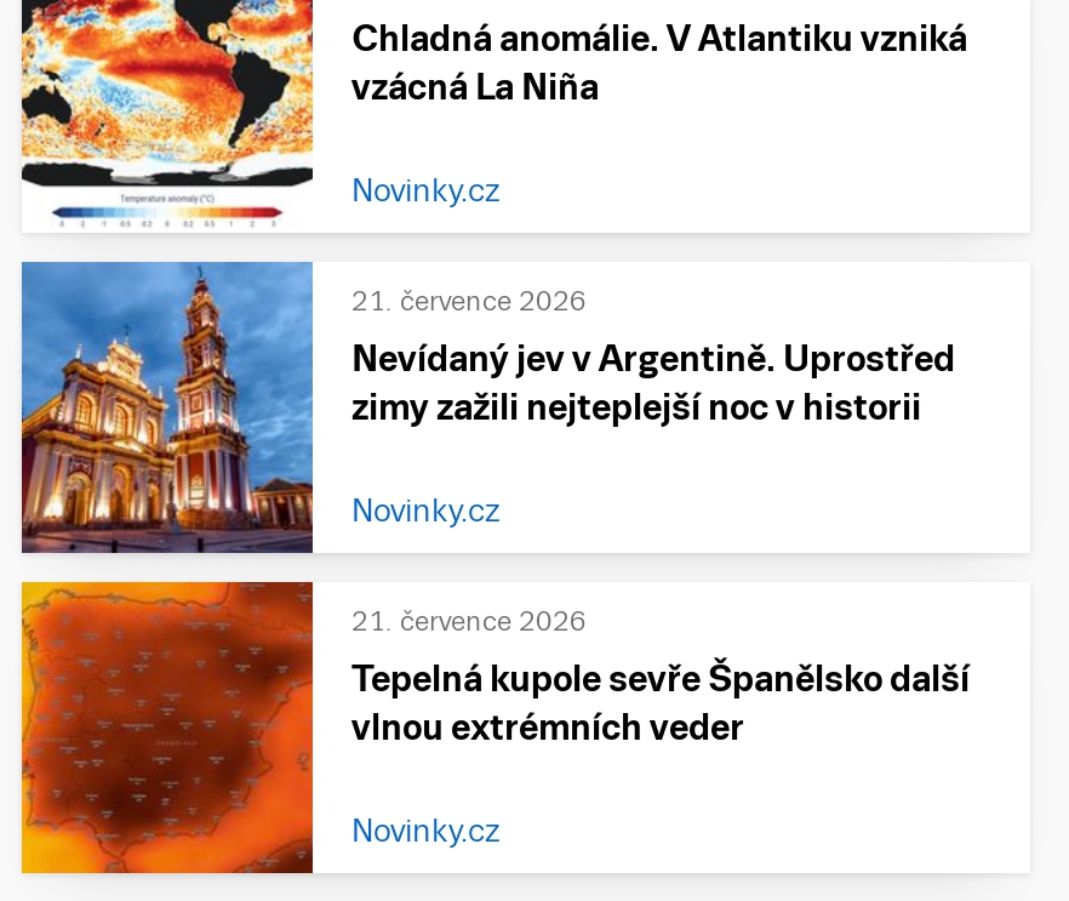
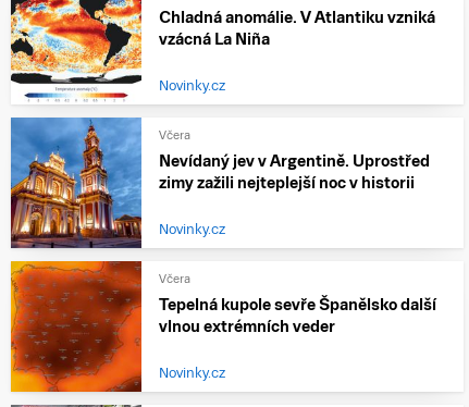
[351,286,587,315] 21. července 2026 -> [159,128,190,141] Včera
[351,606,587,635] 21. července 2026 -> [159,272,190,285] Včera

